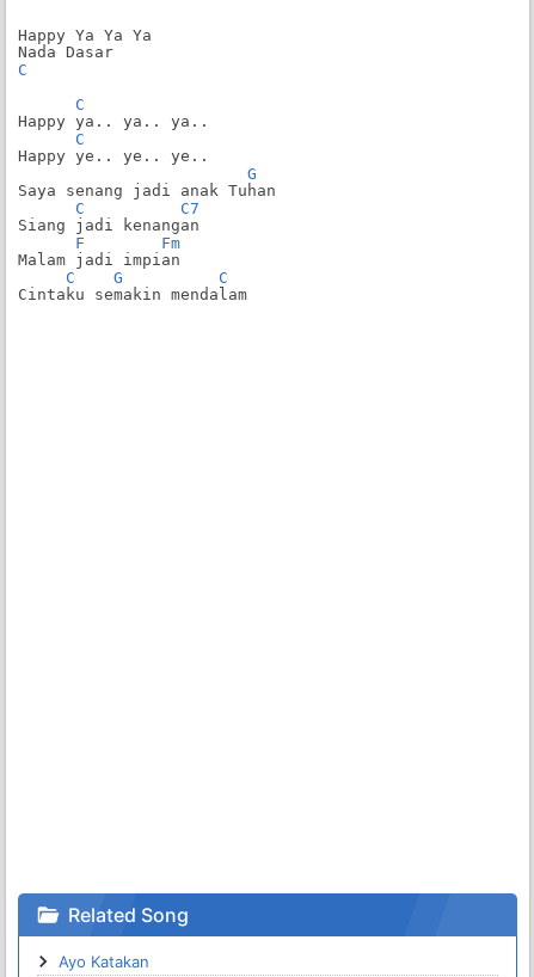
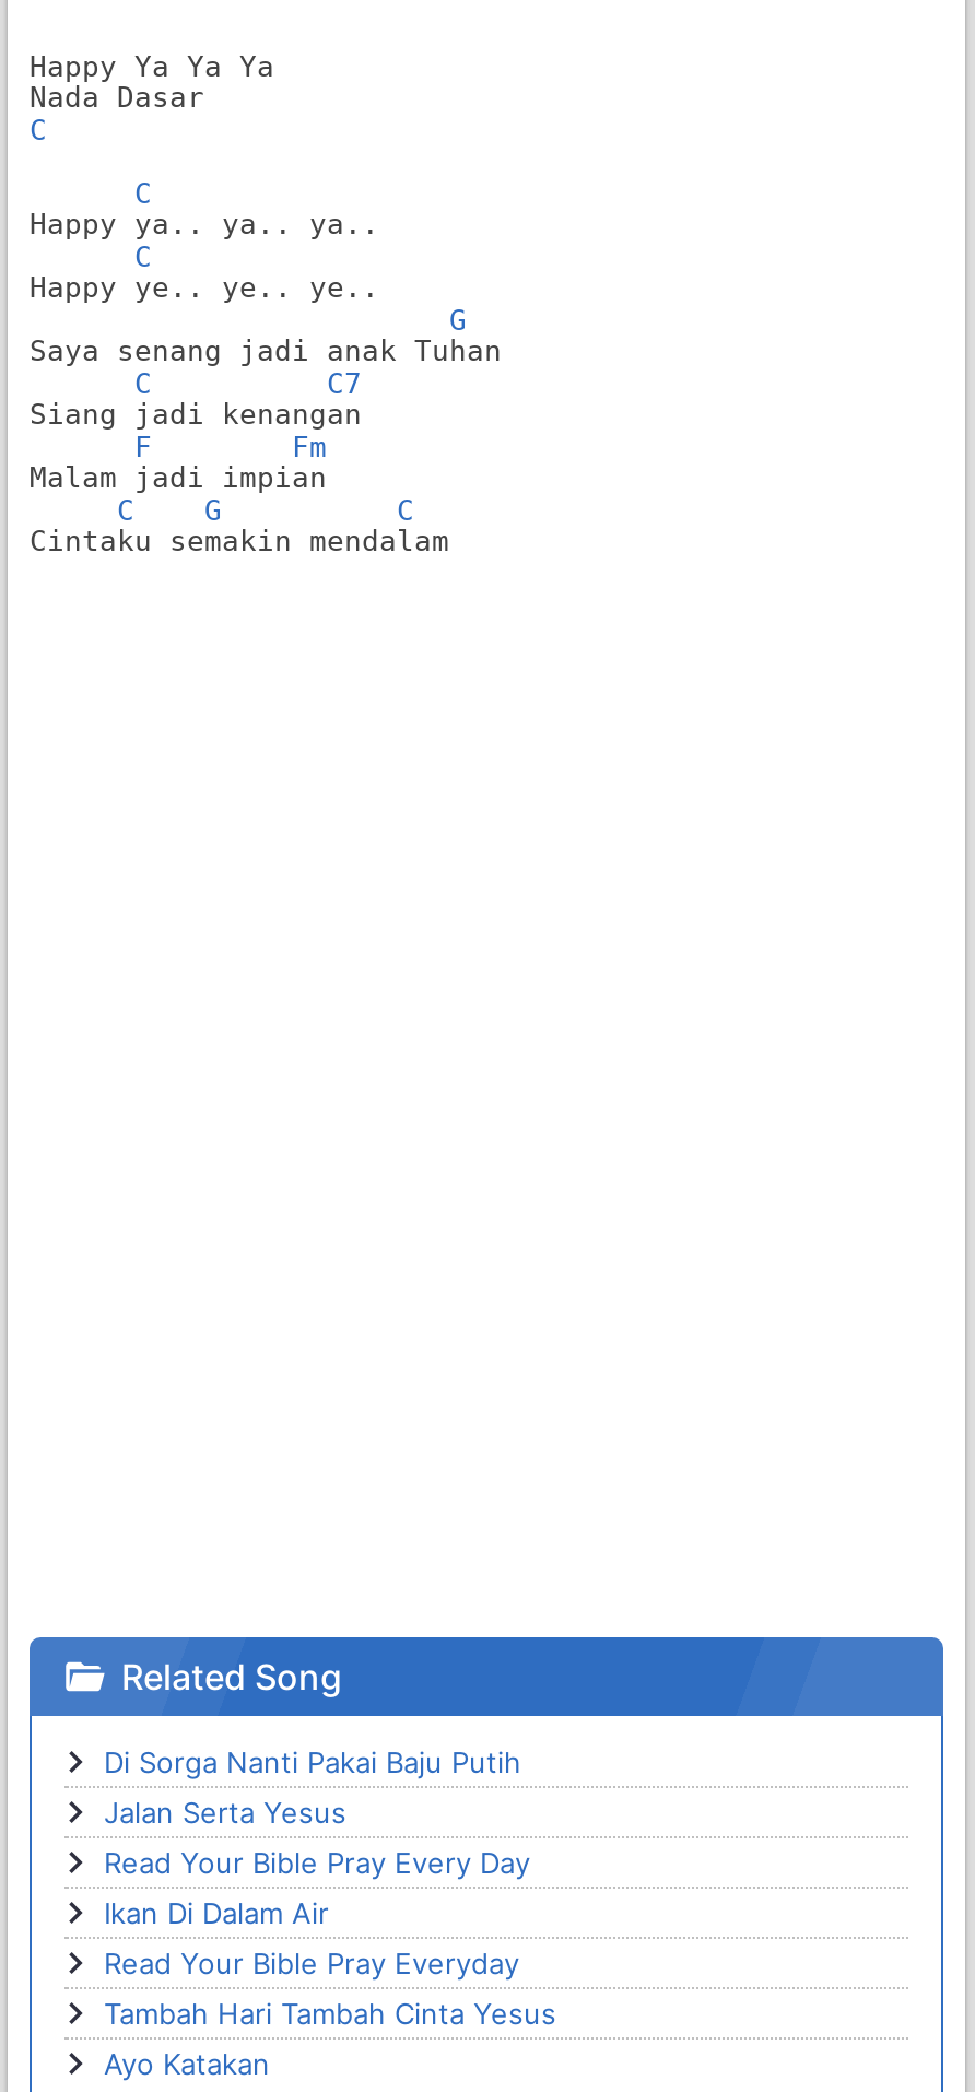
none -> [104,1745,556,2031] Di Sorga Nanti Pakai Baju Putih | Jalan Serta Yesus | Read Your Bible Pray Every Day | Ikan Di Dalam Air | Read Your Bible Pray Everyday | Tambah Hari Tambah Cinta Yesus

